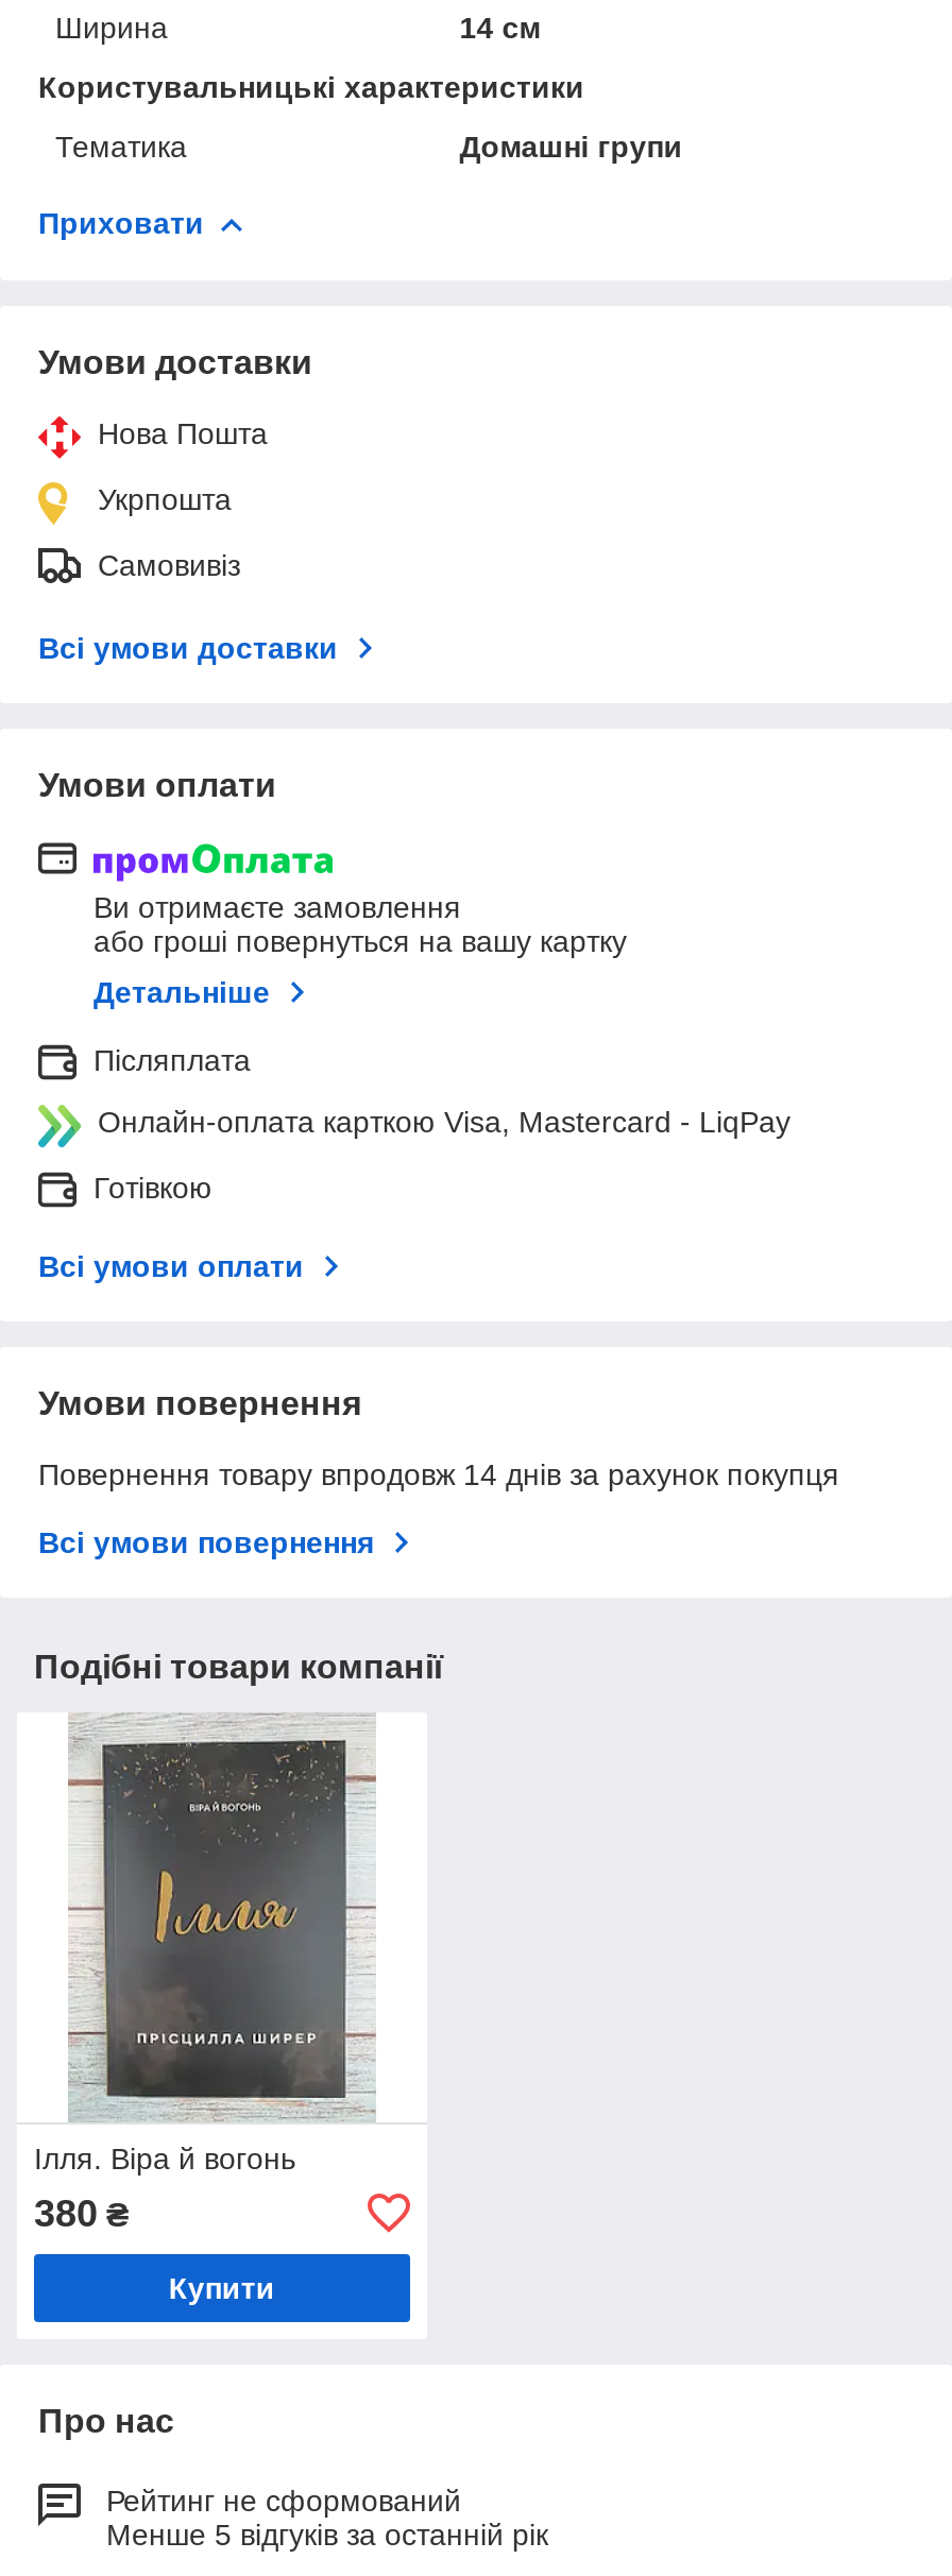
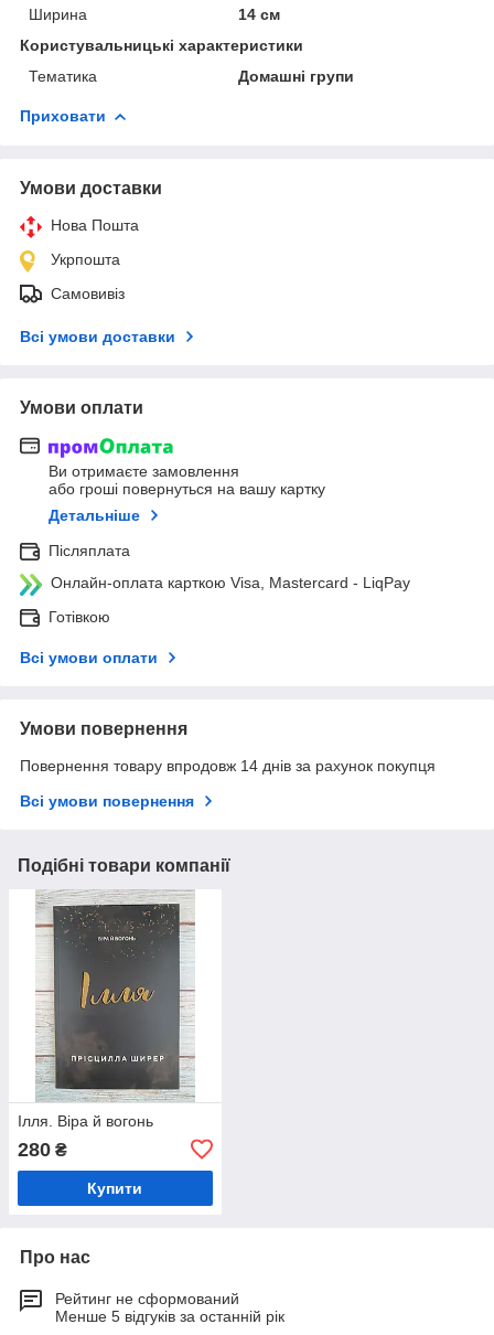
[34,2192,130,2235] 380 ₴ -> [18,1138,67,1160] 280 ₴

